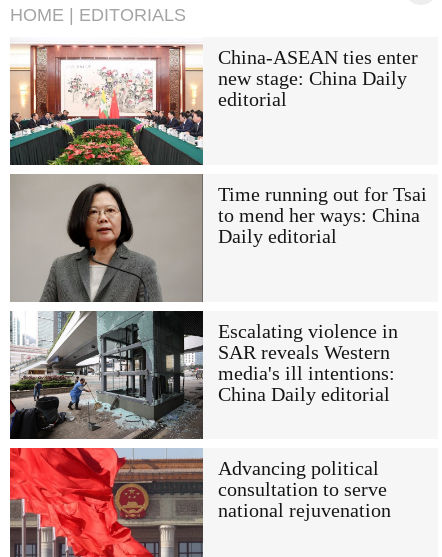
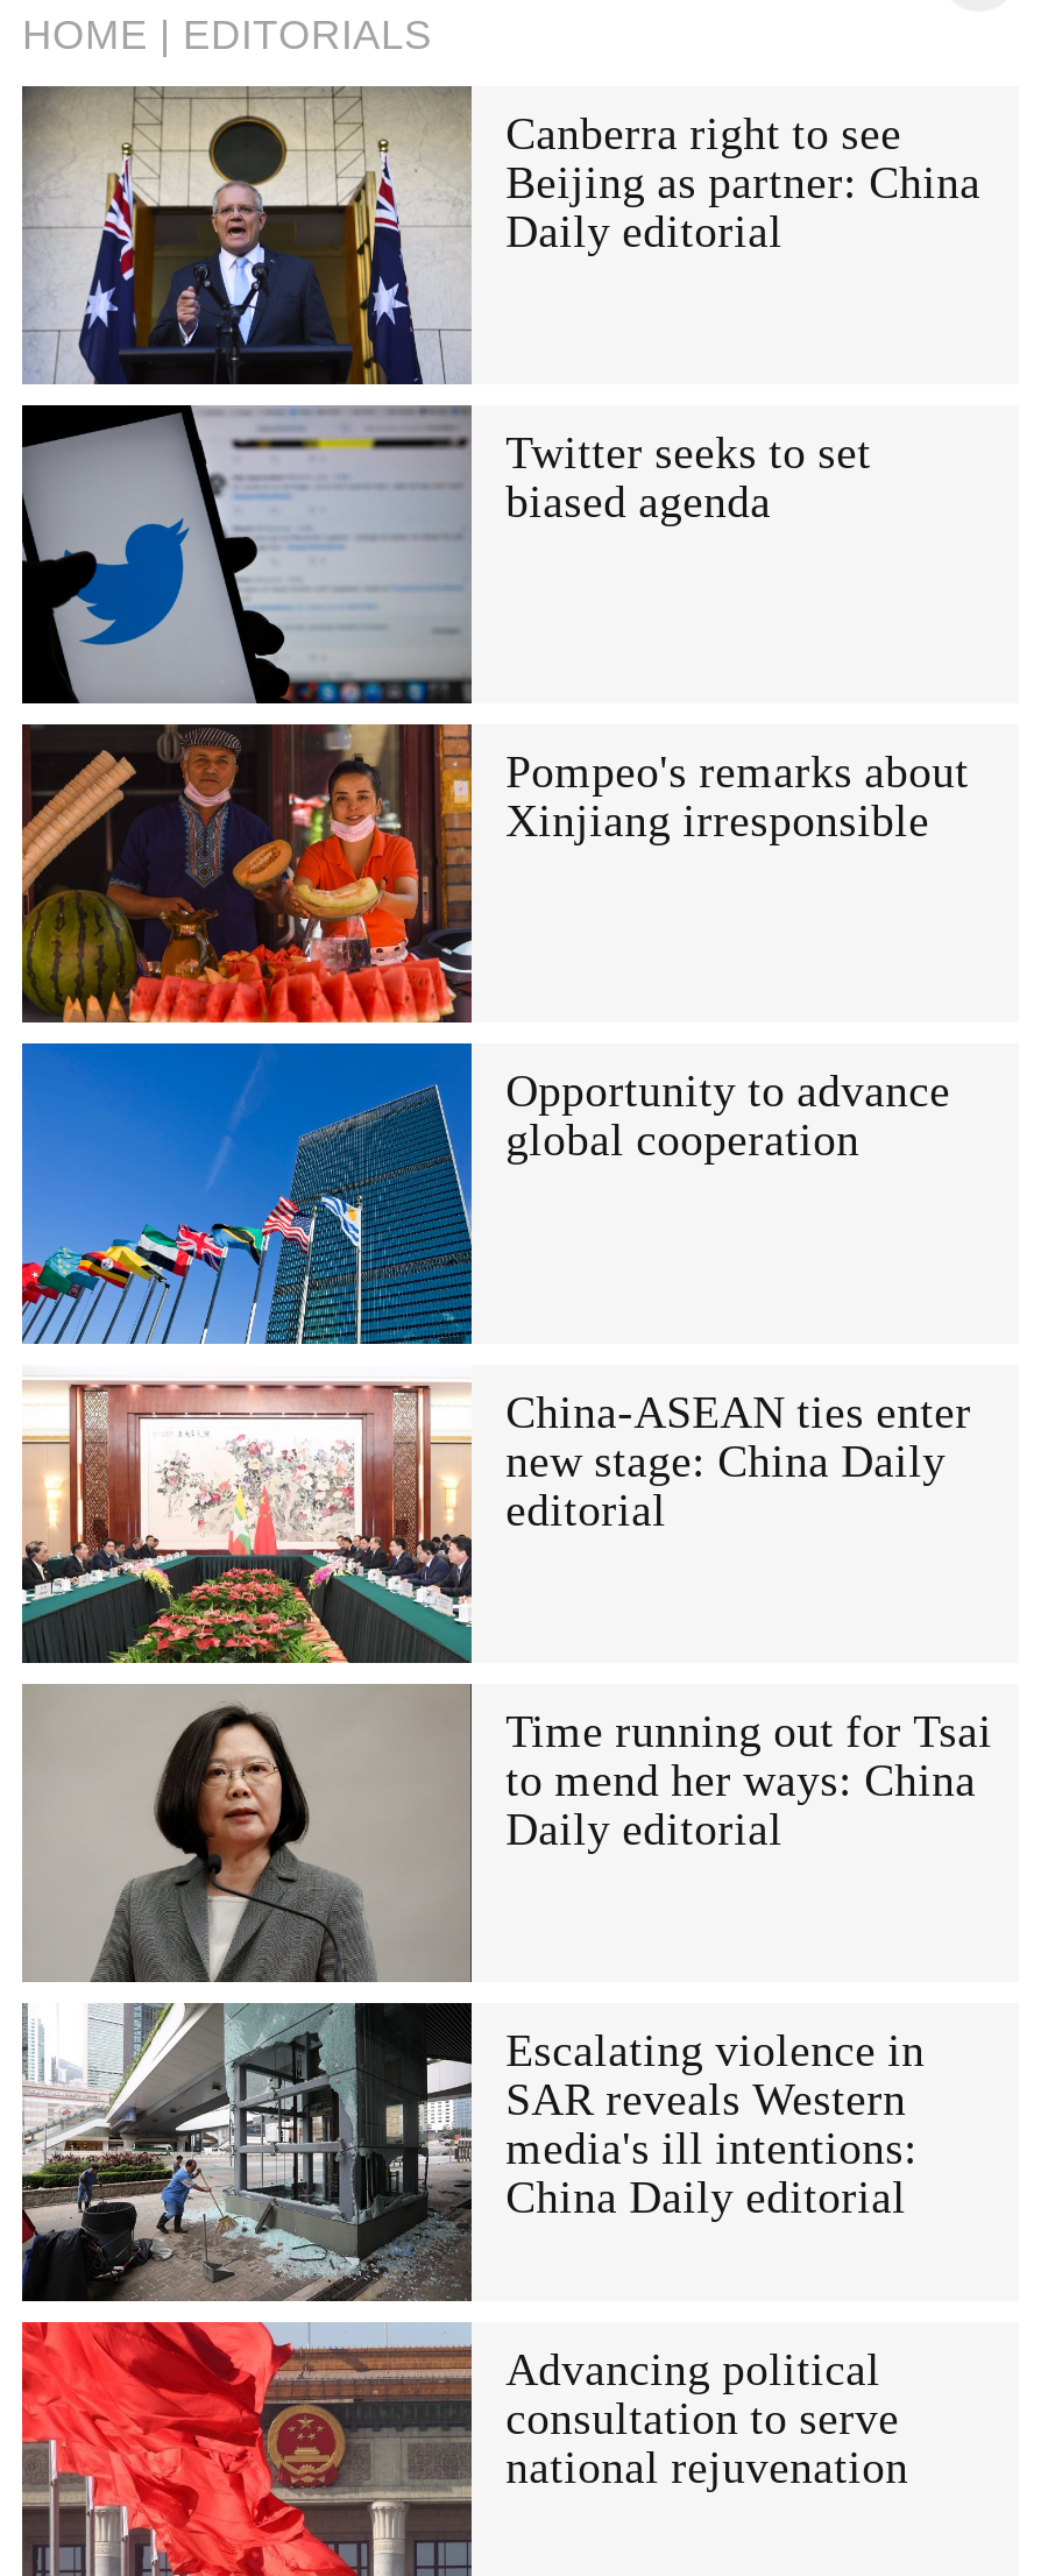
none -> [20,84,981,387] [image] | Canberra right to see | Beijing as partner: China | Daily editorial
none -> [20,722,969,1025] [image] | Pompeo's remarks about | Xinjiang irresponsible
none -> [20,1041,950,1346] [image] | Opportunity to advance | global cooperation
none -> [22,405,871,703] [image] | Twitter seeks to set | biased agenda

